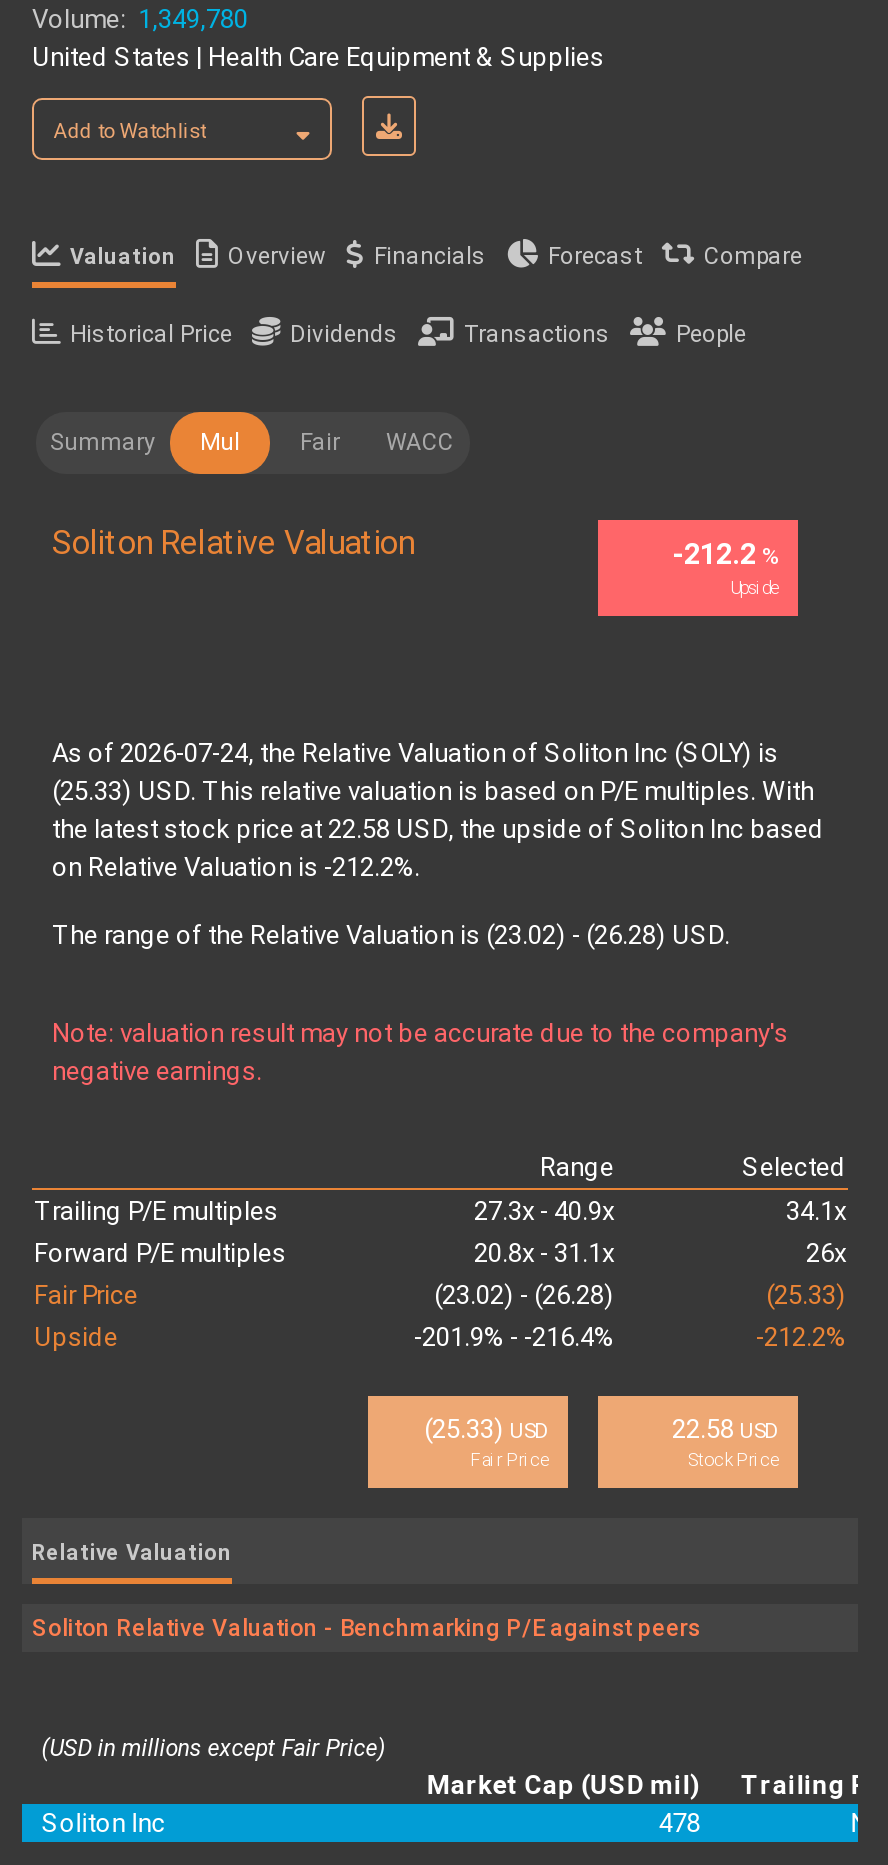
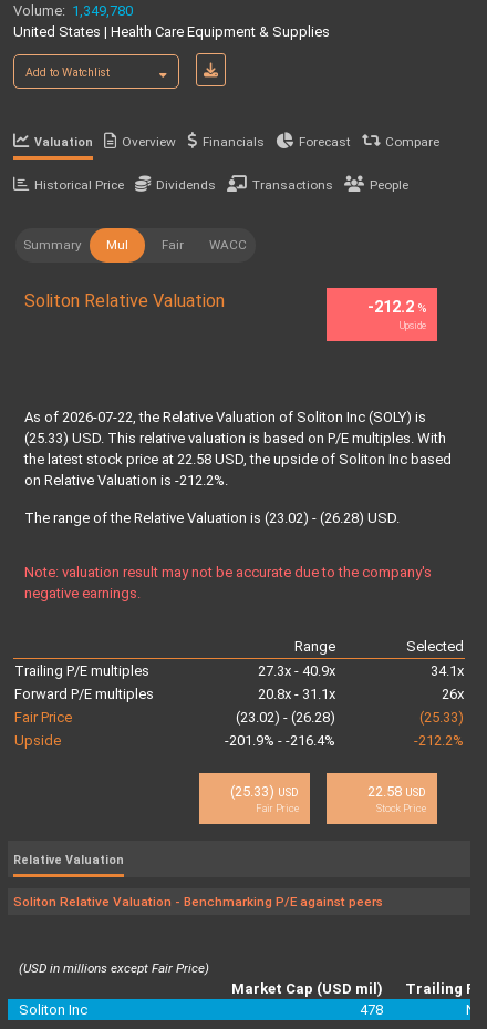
[52,738,778,768] As of 2026-07-24, the Relative Valuation of Soliton Inc (SOLY) is -> [24,409,426,425] As of 2026-07-22, the Relative Valuation of Soliton Inc (SOLY) is

